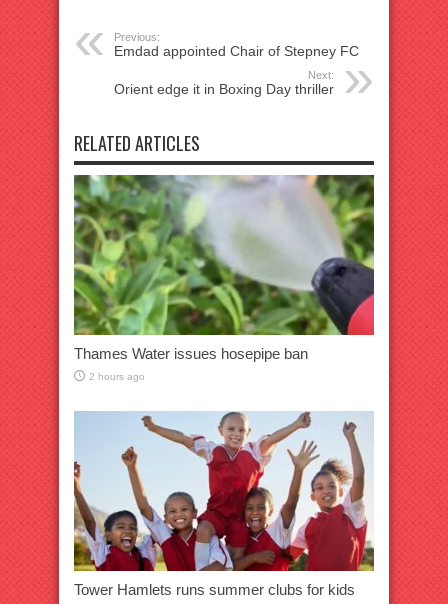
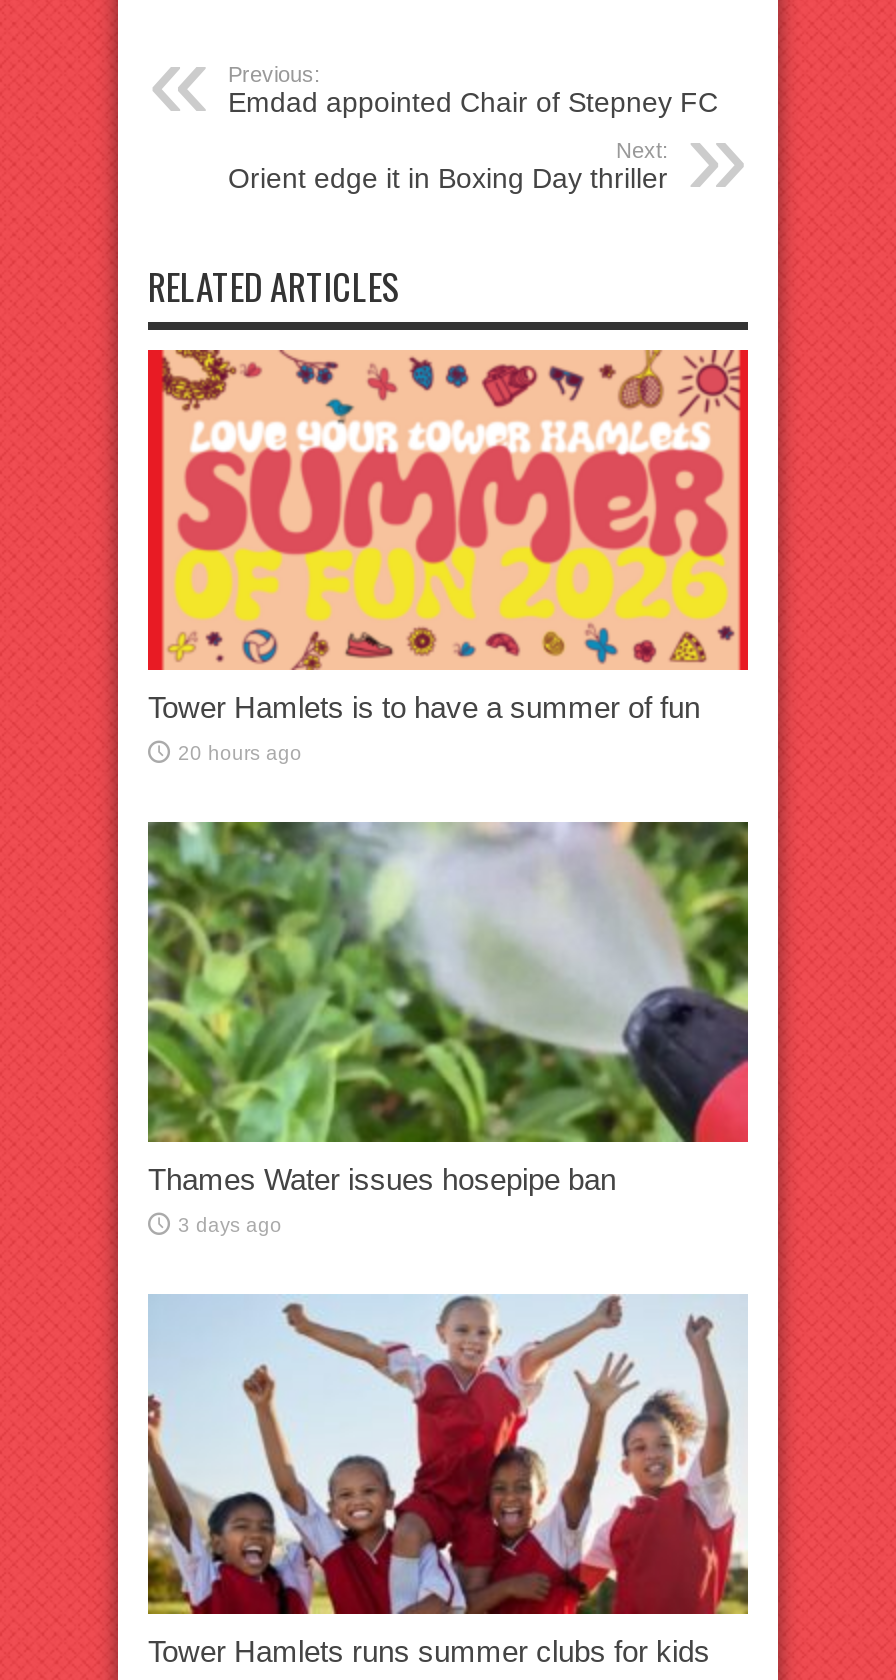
none -> [146,348,750,763] [image] | Tower Hamlets is to have a summer of fun | 20 hours ago
[89,371,145,382] 2 hours ago -> [178,1213,282,1235] 3 days ago

